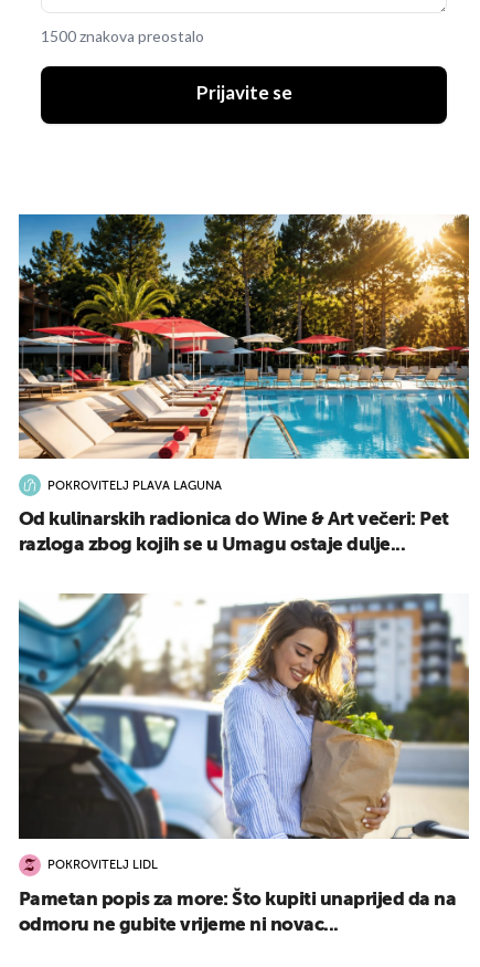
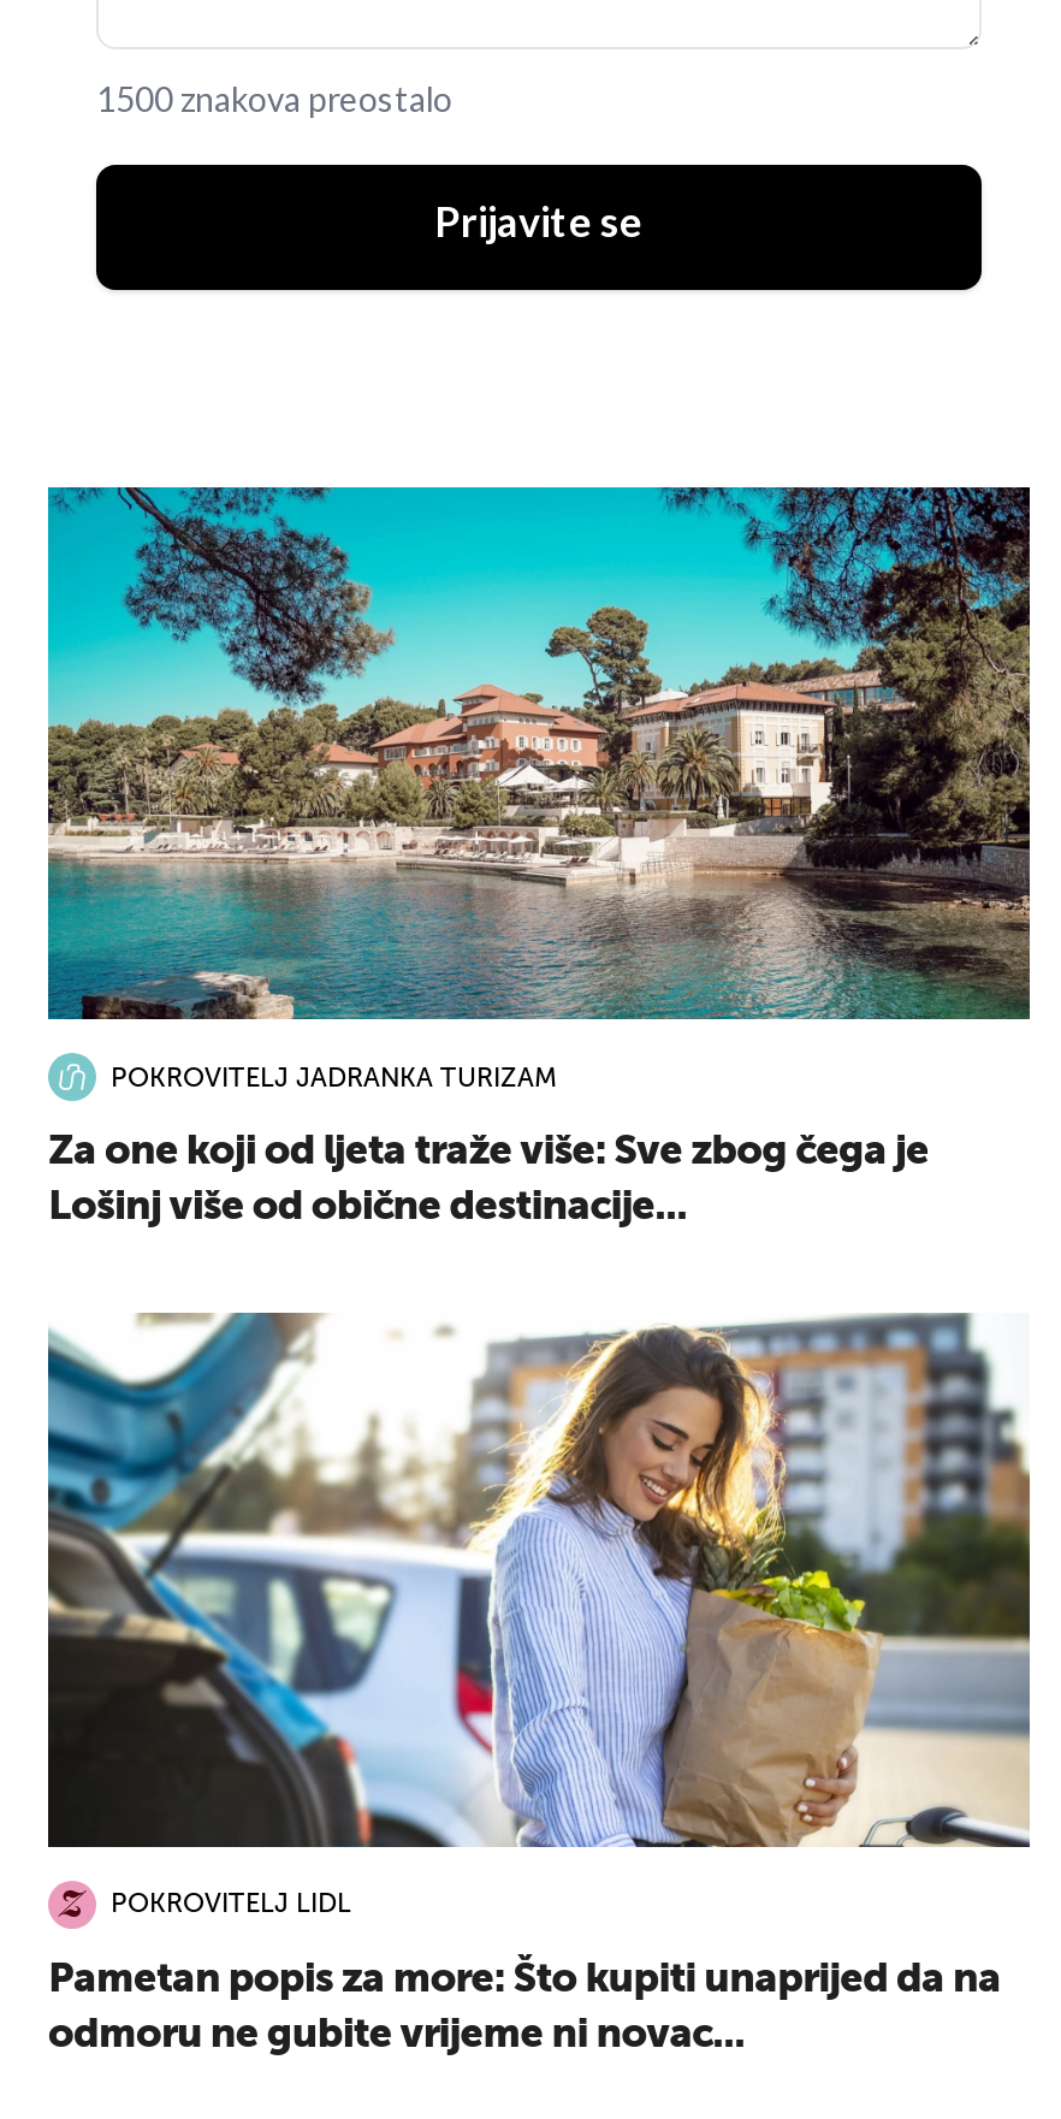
[18,213,470,493] [image] | POKROVITELJ PLAVA LAGUNA -> [46,485,1032,1093] [image] | POKROVITELJ JADRANKA TURIZAM
[19,511,449,555] Od kulinarskih radionica do Wine & Art večeri: Pet | razloga zbog kojih se u Umagu ostaje dulje... -> [48,1133,929,1229] Za one koji od ljeta traže više: Sve zbog čega je | Lošinj više od obične destinacije...

